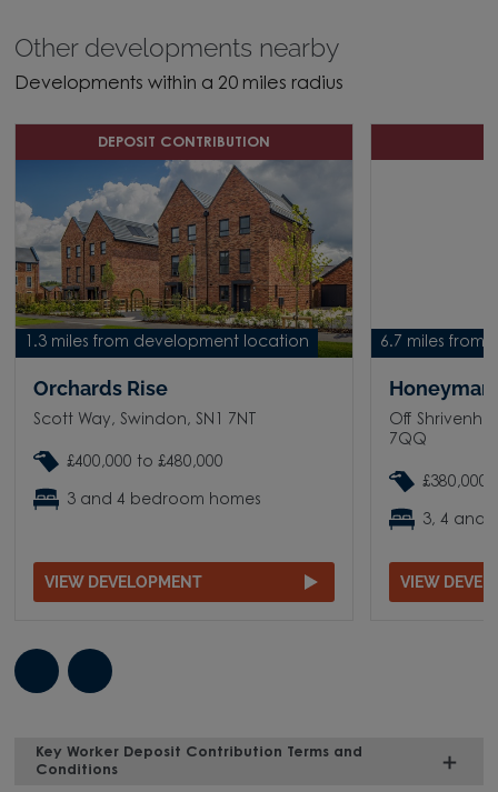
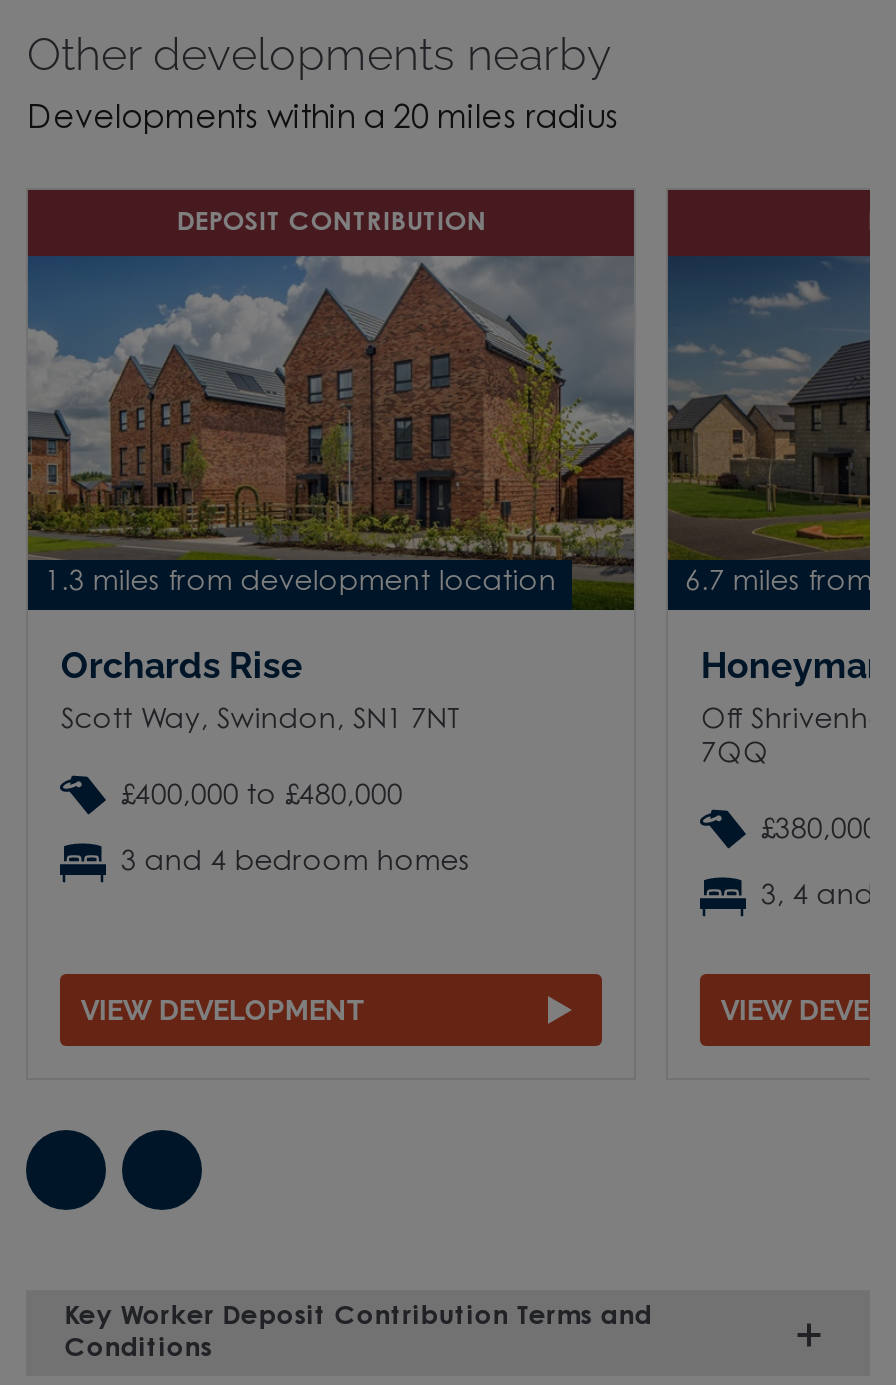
none -> [666,254,872,560] [image]

